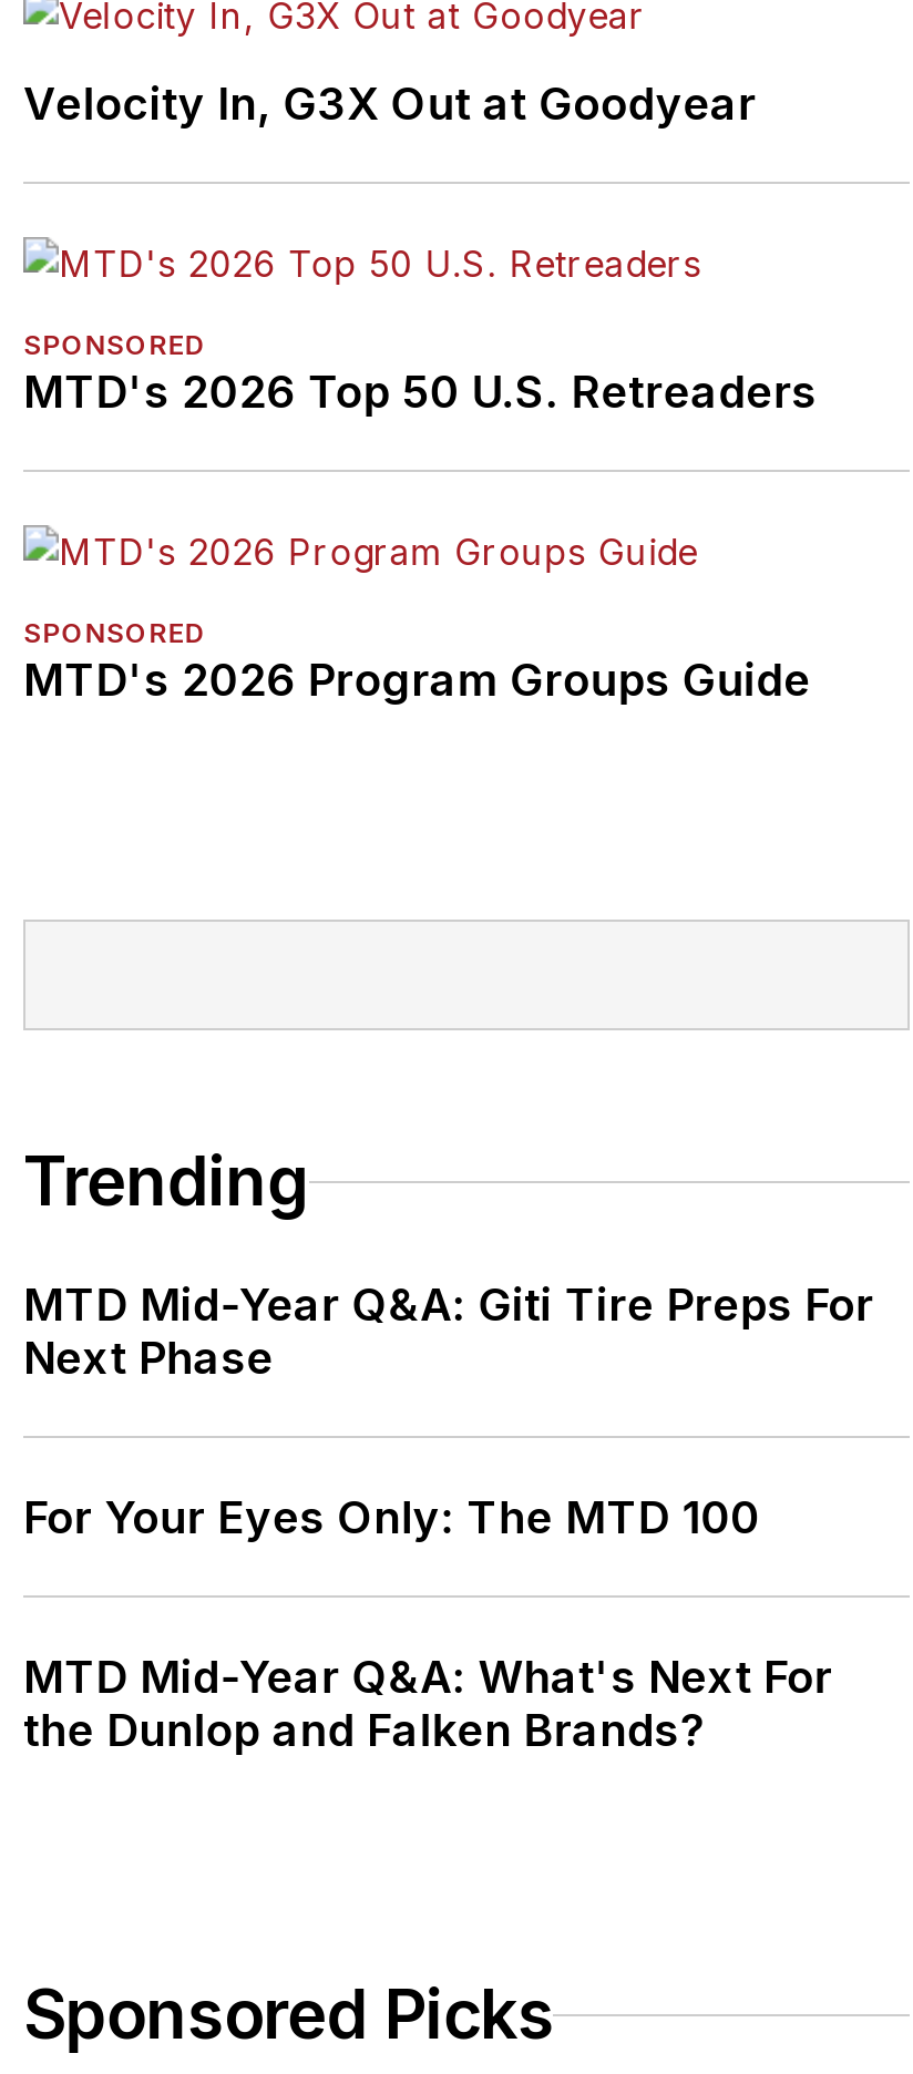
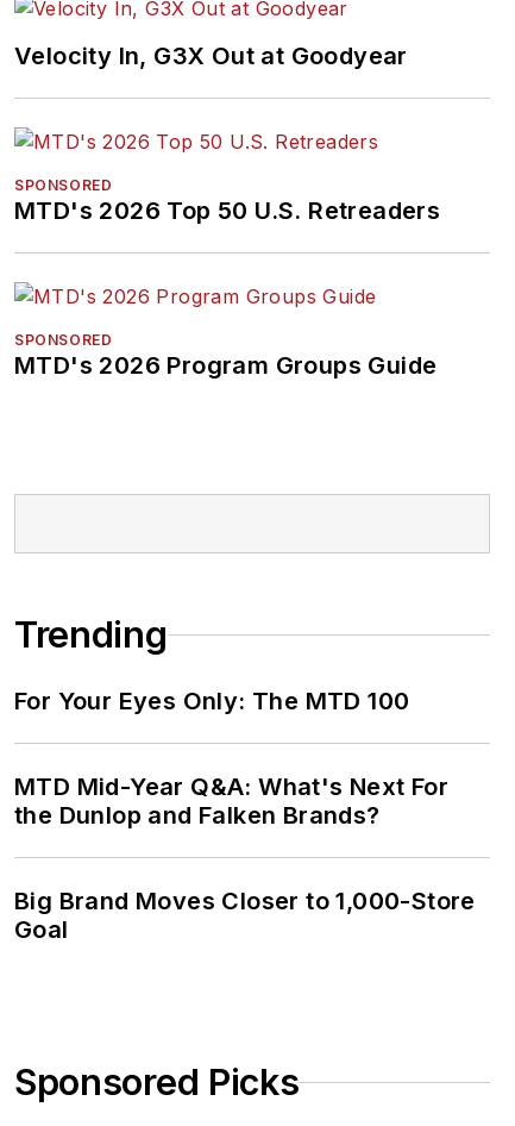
[23,1279,876,1386] MTD Mid-Year Q&A: Giti Tire Preps For | Next Phase -> none
moved [23,1492,835,1758] -> [14,687,450,830]: For Your Eyes Only: The MTD 100 | MTD Mid-Year Q&A: What's Next For | the Dunlop and Falken Brands?
none -> [14,887,476,944] Big Brand Moves Closer to 1,000-Store | Goal

